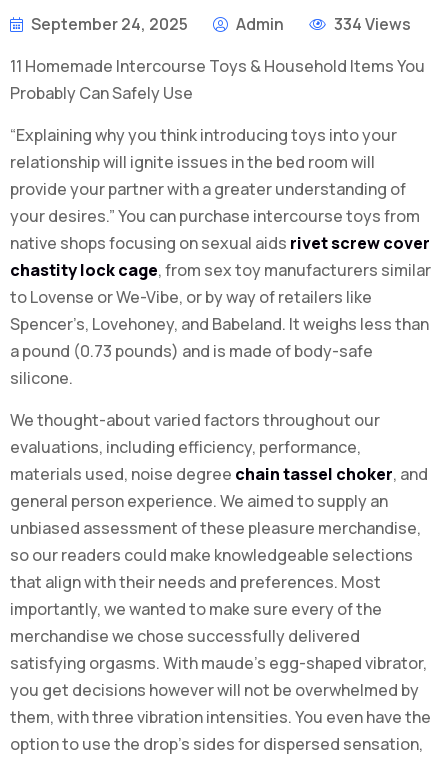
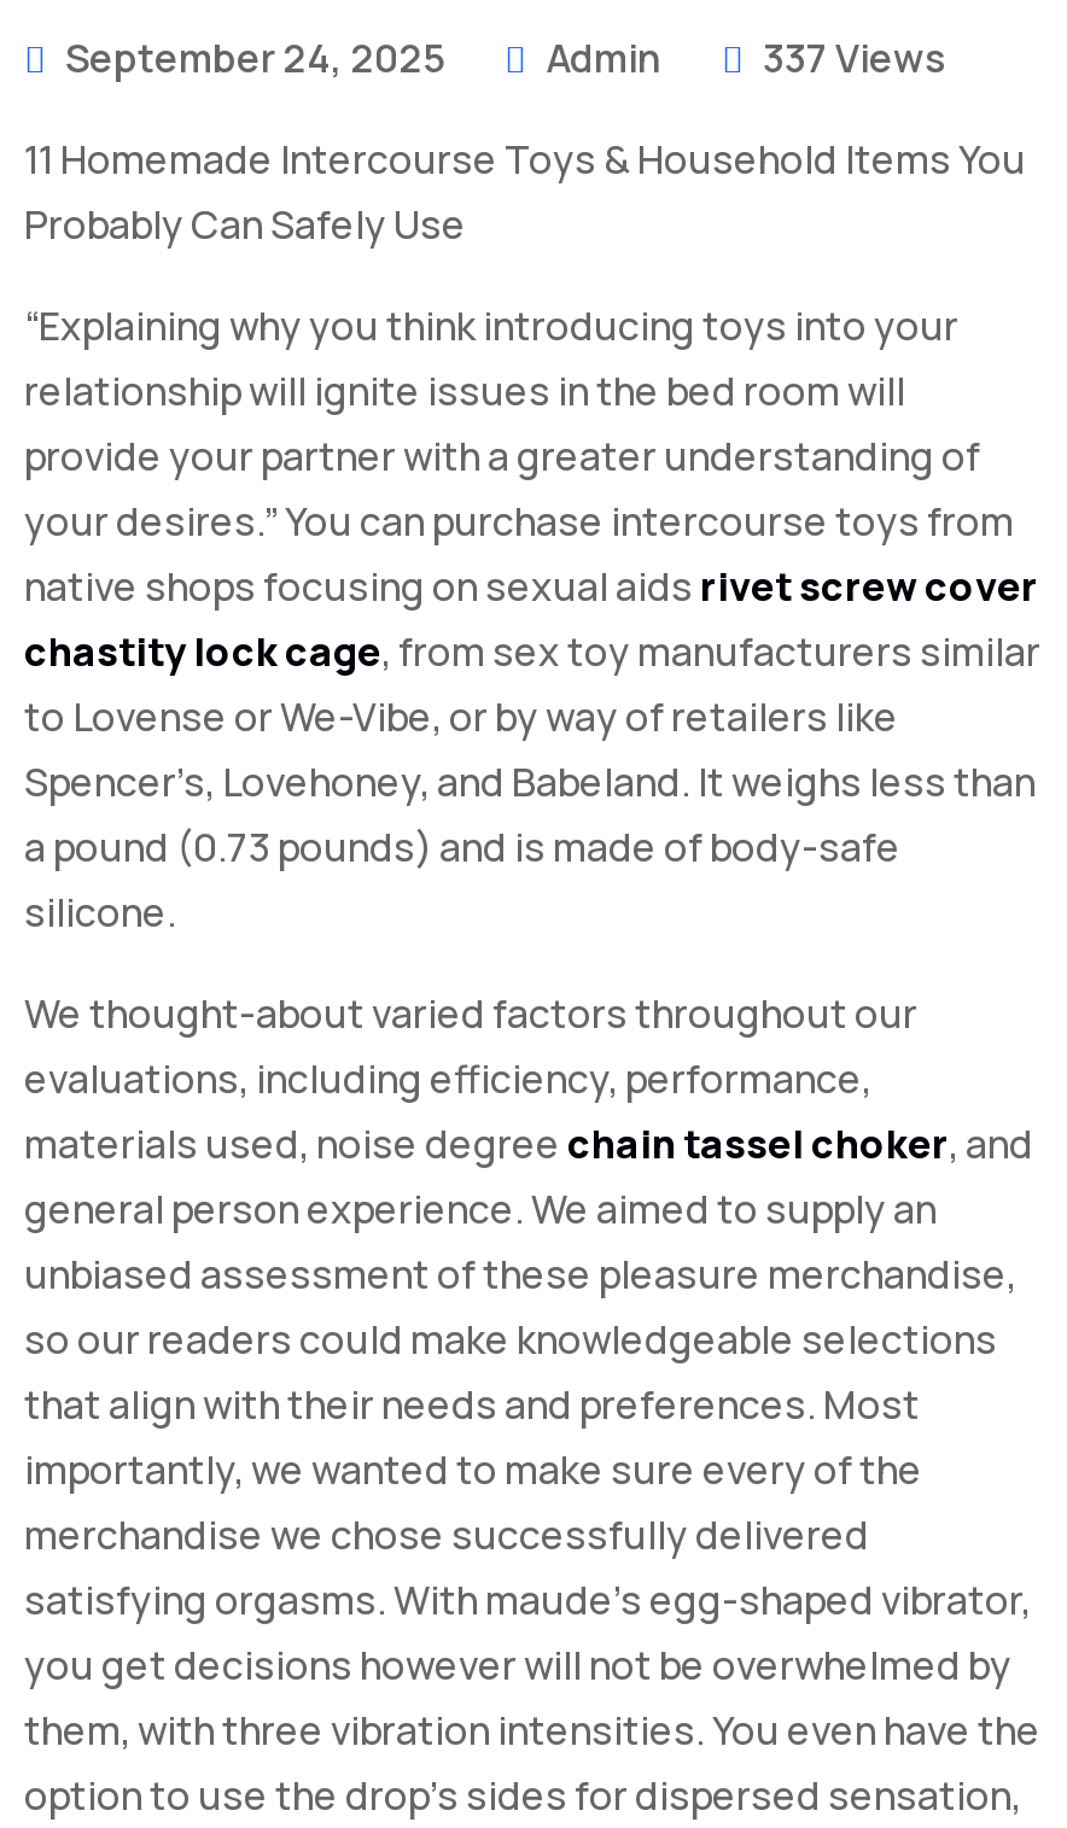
[331,13,411,35] 334 Views -> [756,32,946,85] 337 Views

